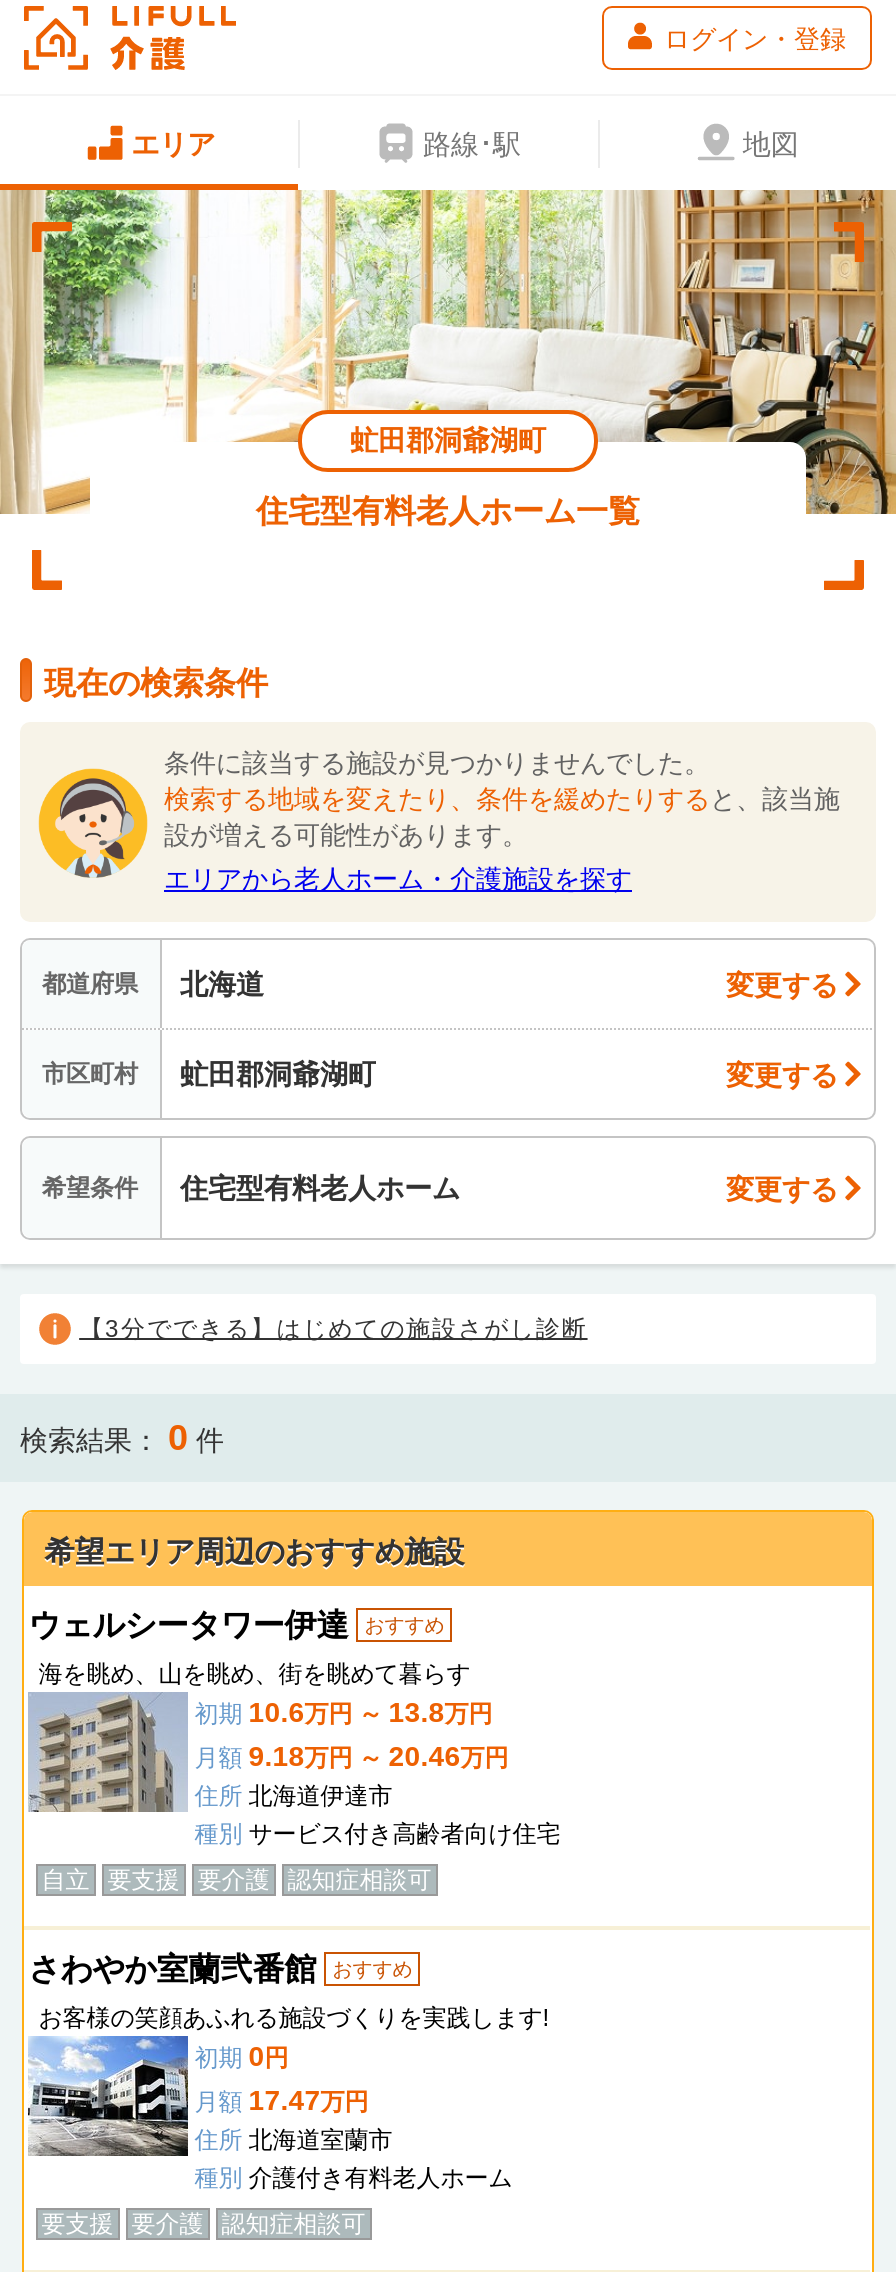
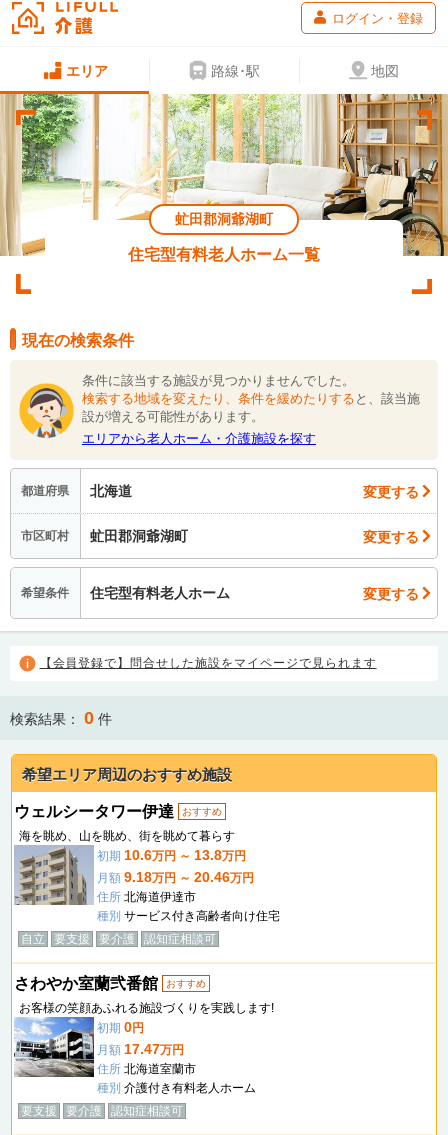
[79,1315,588,1343] 【3分でできる】はじめての施設さがし診断 -> [40,656,376,670] 【会員登録で】問合せした施設をマイページで見られます

